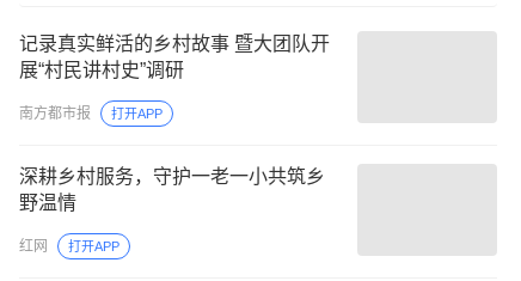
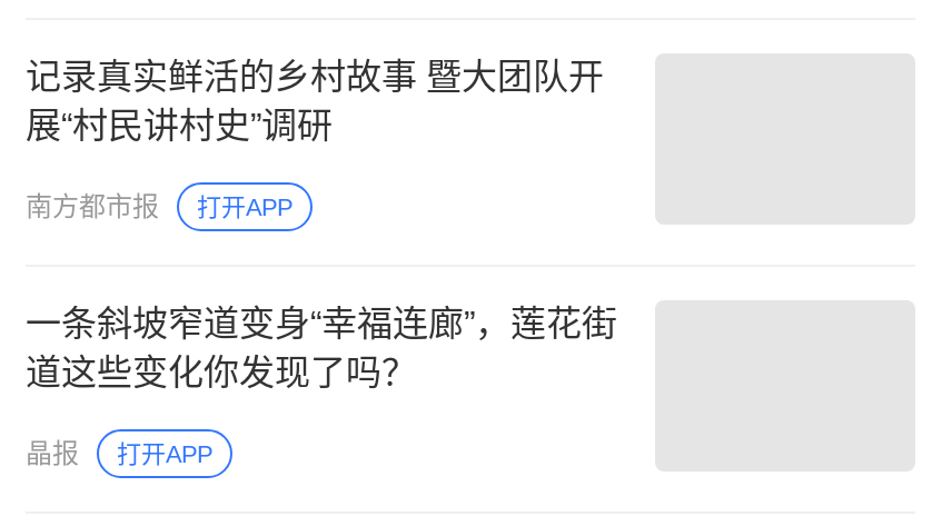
[19,166,325,212] 深耕乡村服务，守护一老一小共筑乡 | 野温情 -> [26,304,617,391] 一条斜坡窄道变身“幸福连廊”，莲花街 | 道这些变化你发现了吗？
[19,237,48,254] 红网 -> [26,437,79,468] 晶报

